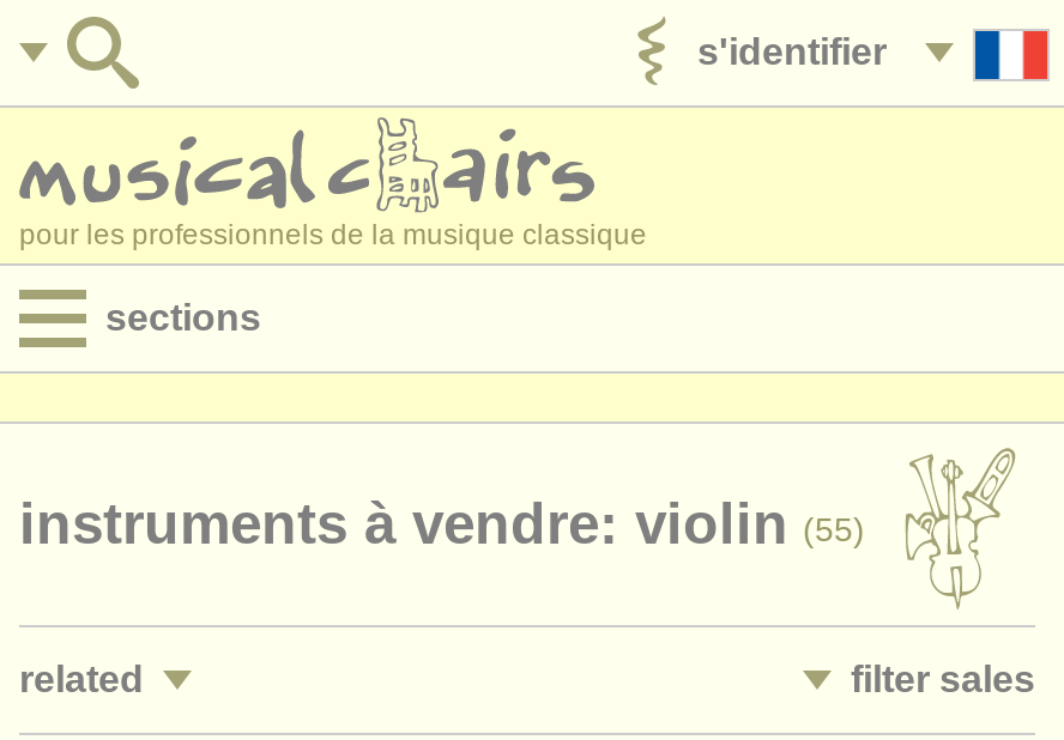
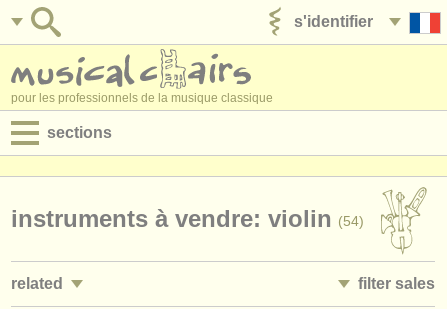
[19,491,865,556] instruments à vendre: violin (55) -> [11,205,364,232] instruments à vendre: violin (54)

